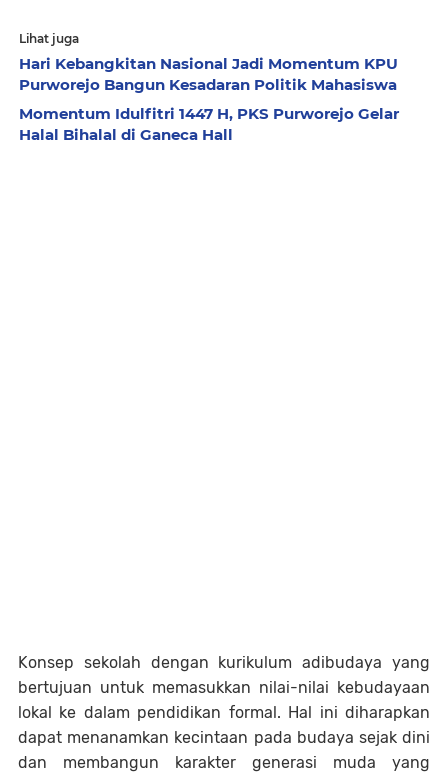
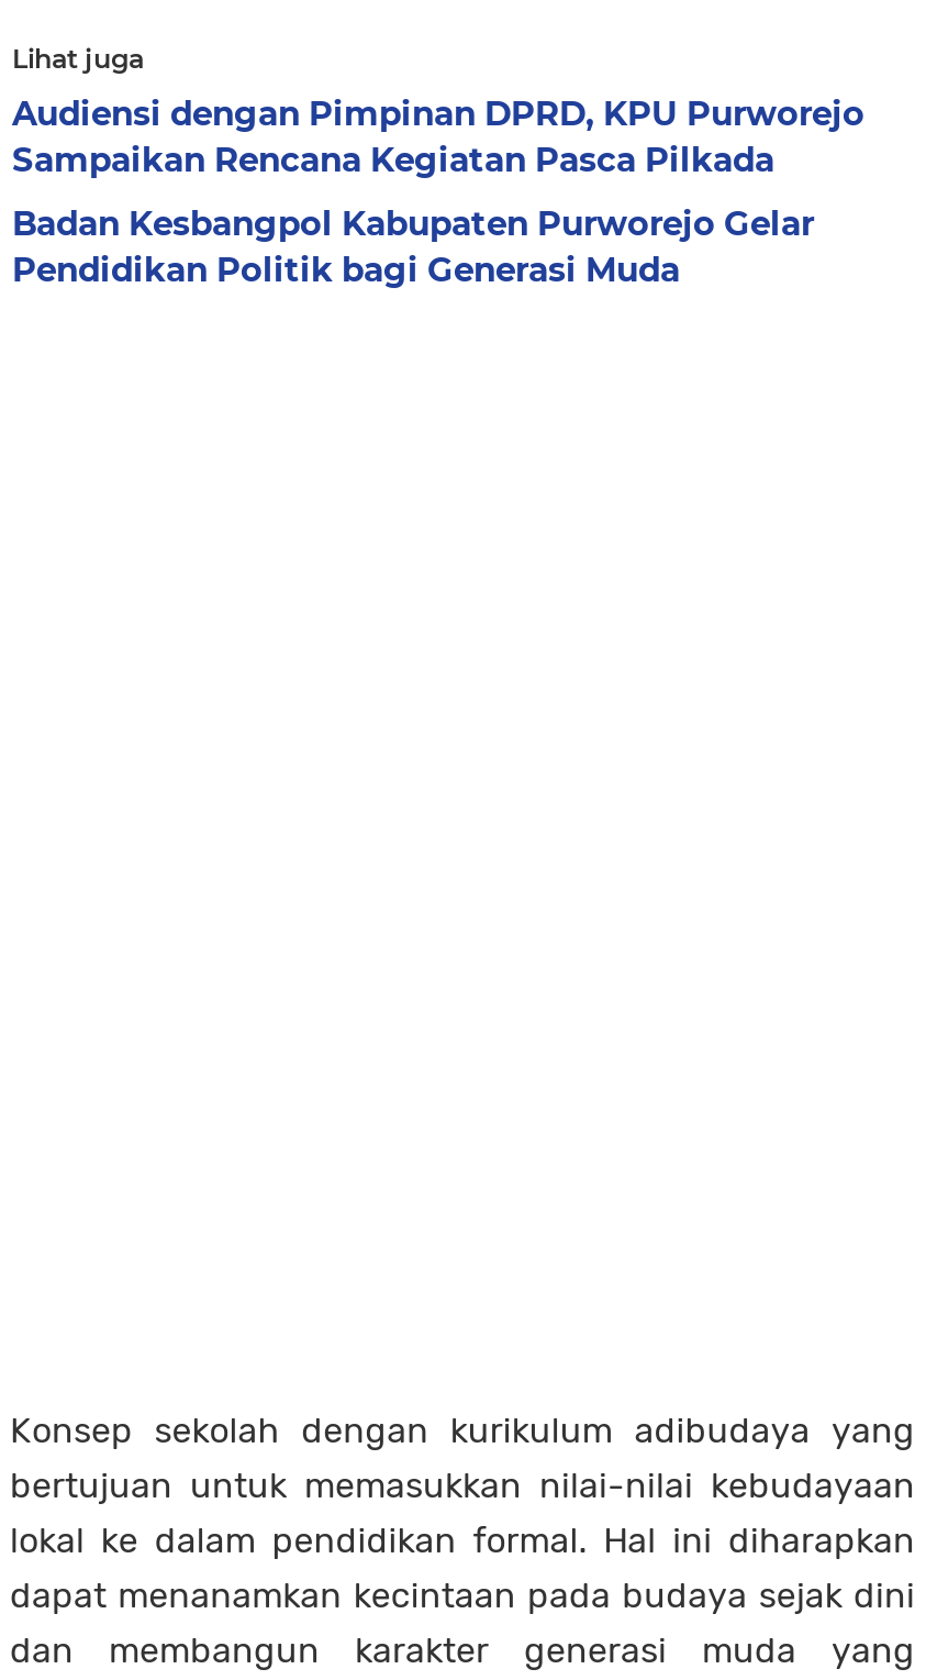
[19,54,398,94] Hari Kebangkitan Nasional Jadi Momentum KPU | Purworejo Bangun Kesadaran Politik Mahasiswa -> [12,93,864,181] Audiensi dengan Pimpinan DPRD, KPU Purworejo | Sampaikan Rencana Kegiatan Pasca Pilkada
[19,104,399,144] Momentum Idulfitri 1447 H, PKS Purworejo Gelar | Halal Bihalal di Ganeca Hall -> [12,203,814,290] Badan Kesbangpol Kabupaten Purworejo Gelar | Pendidikan Politik bagi Generasi Muda

